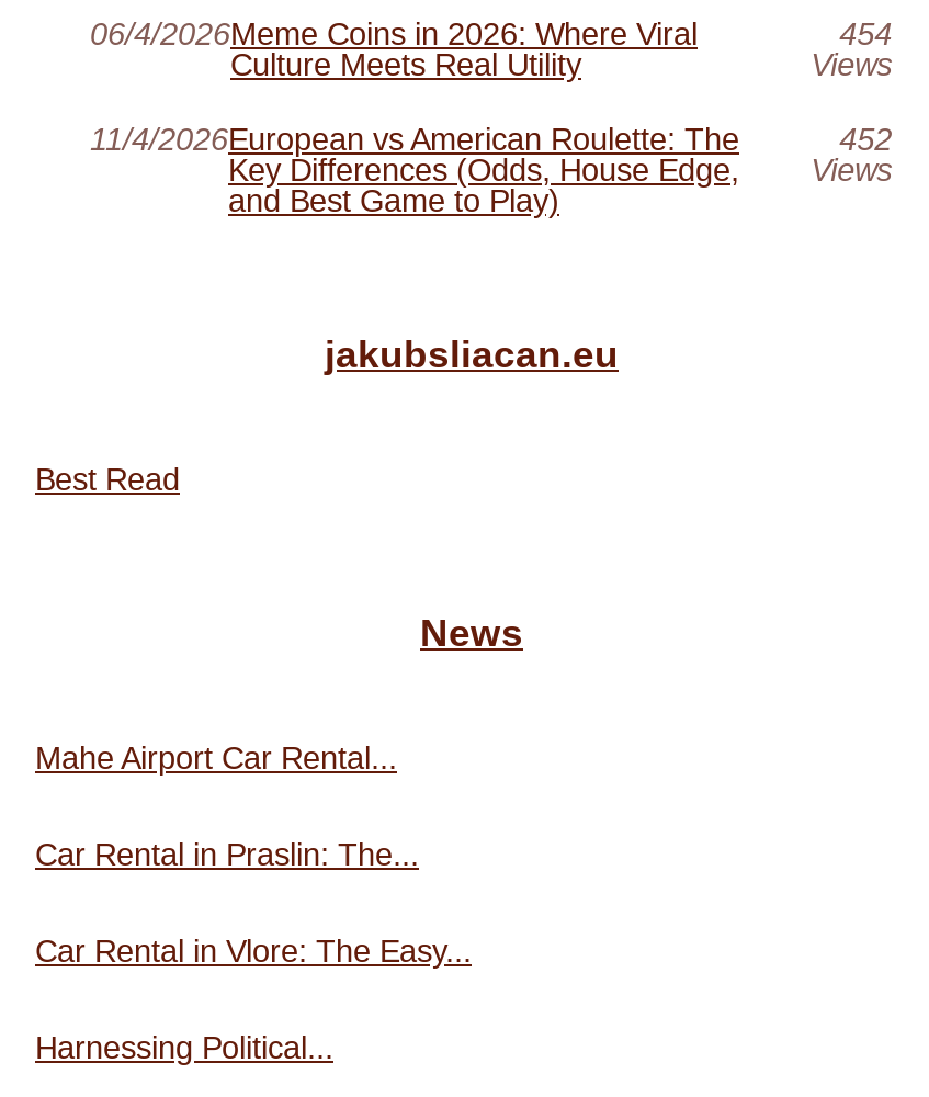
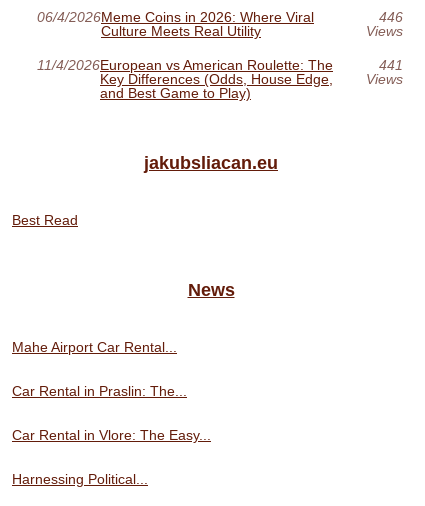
[839,17,892,52] 454 -> [379,9,403,25] 446
[839,122,892,157] 452 -> [379,57,403,73] 441

